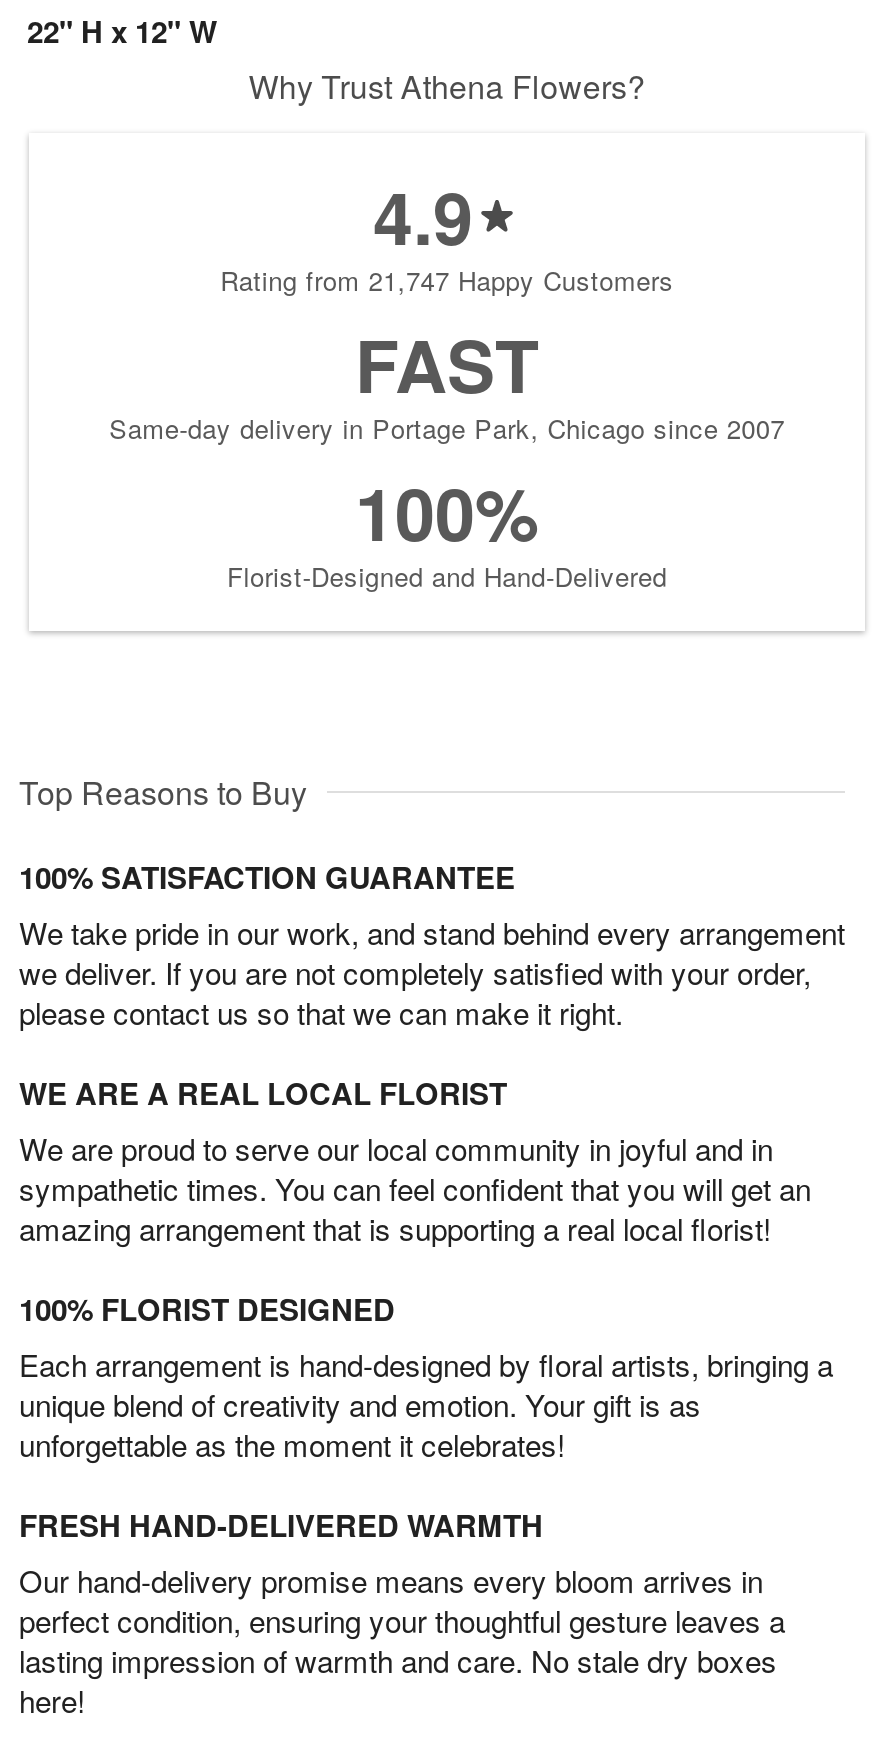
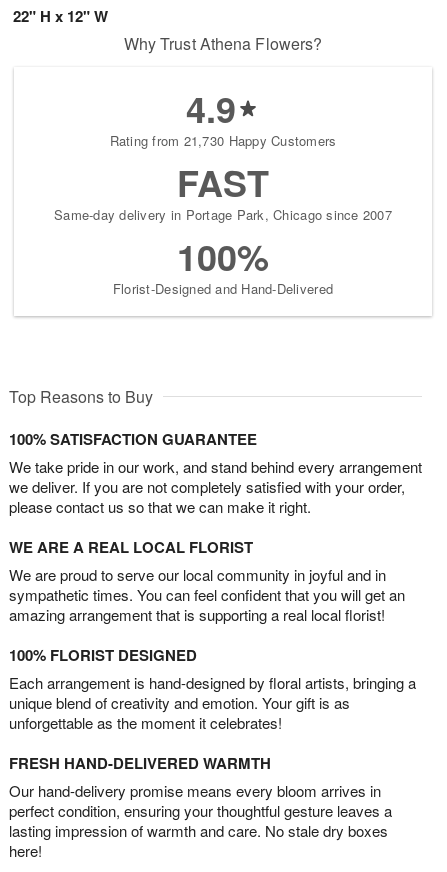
[220,262,674,300] Rating from 21,747 Happy Customers -> [110,131,336,150] Rating from 21,730 Happy Customers

